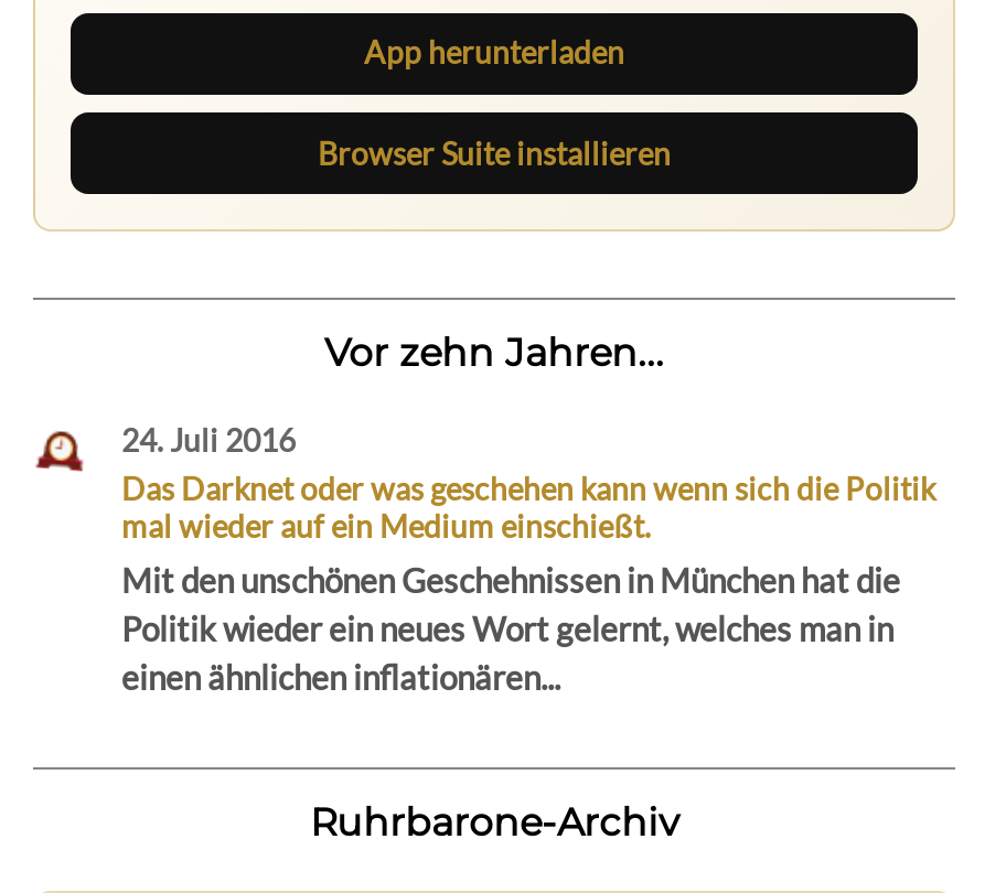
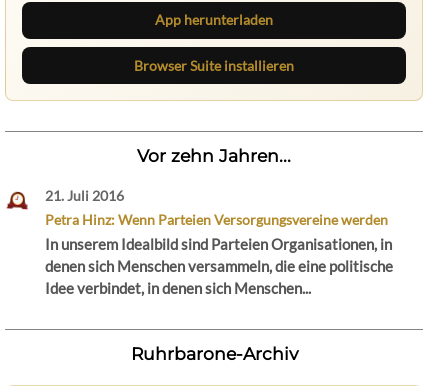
[121,422,935,697] 24. Juli 2016 | Das Darknet oder was geschehen kann wenn sich die Politik | mal wieder auf ein Medium einschießt. | Mit den unschönen Geschehnissen in München hat die | Politik wieder ein neues Wort gelernt, welches man in | einen ähnlichen inflationären... -> [45,187,393,297] 21. Juli 2016 | Petra Hinz: Wenn Parteien Versorgungsvereine werden | In unserem Idealbild sind Parteien Organisationen, in | denen sich Menschen versammeln, die eine politische | Idee verbindet, in denen sich Menschen...

